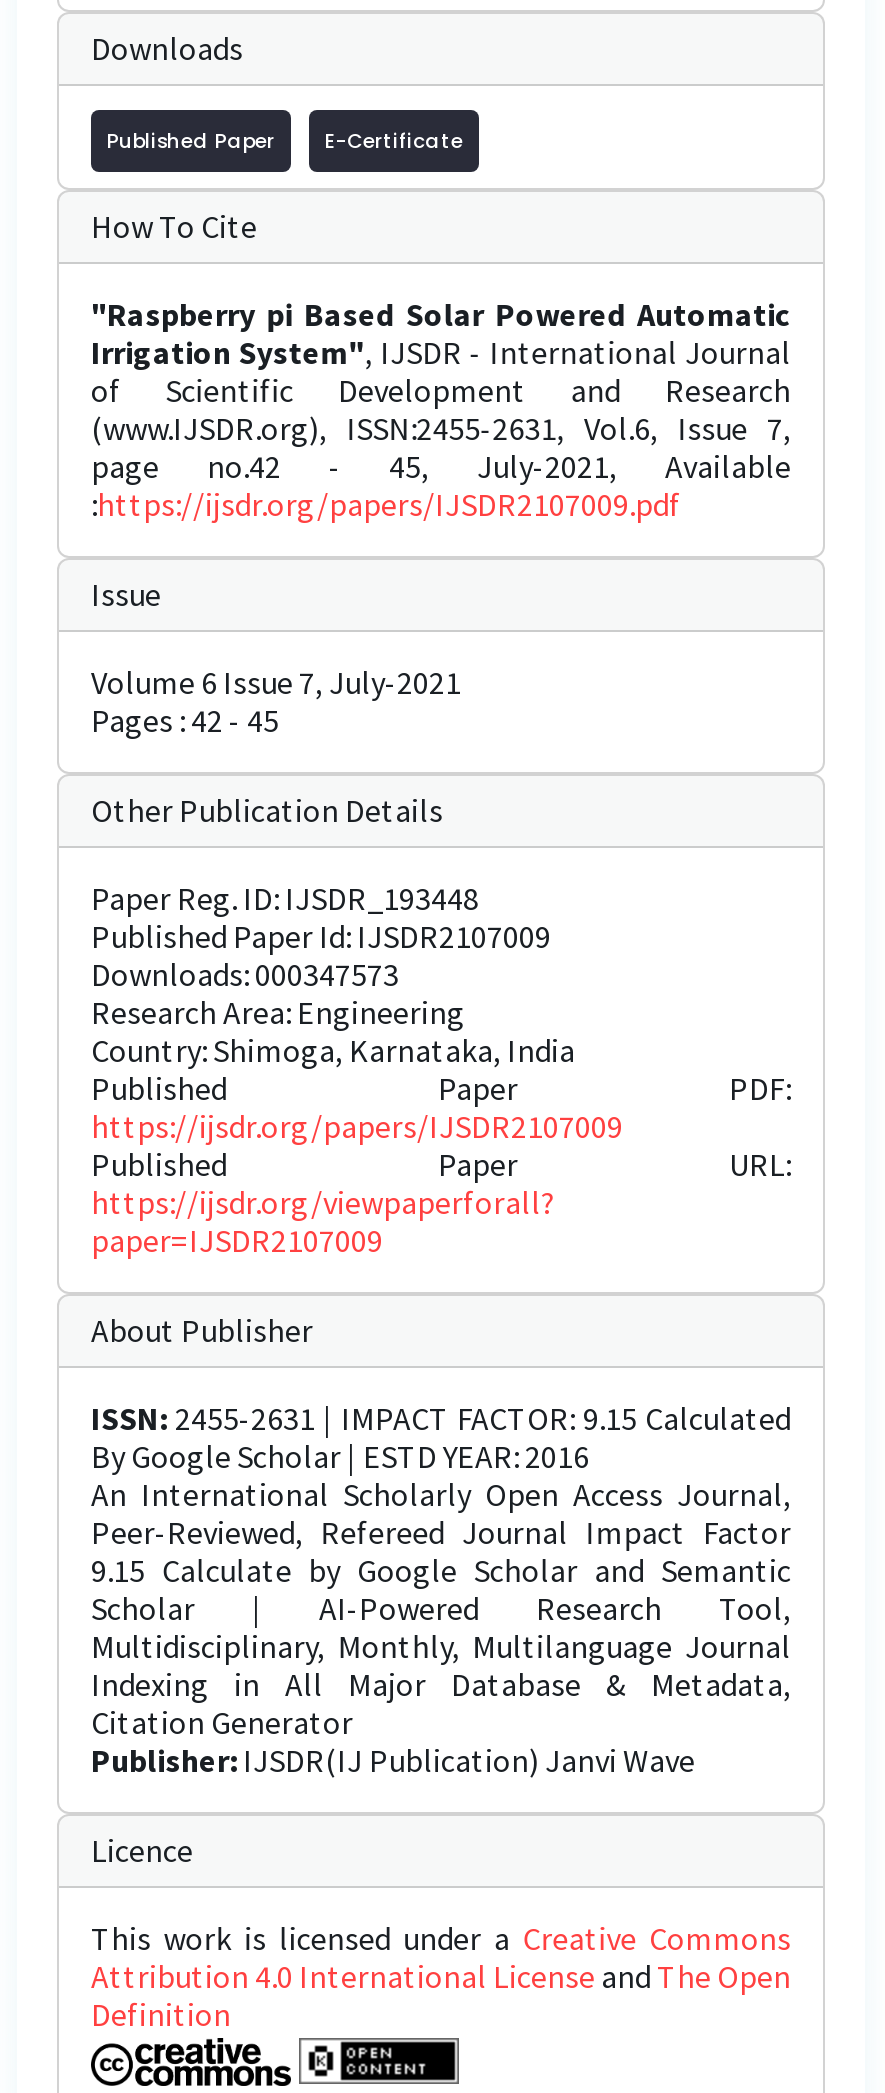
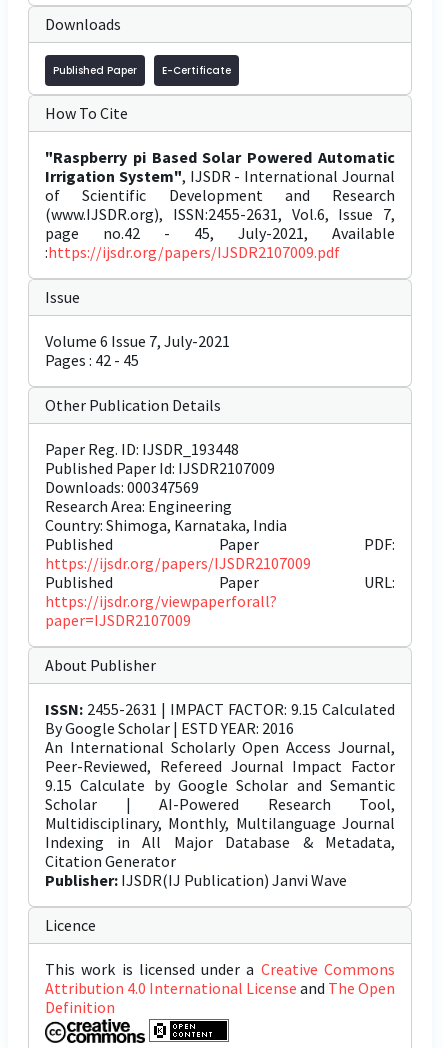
[91,954,399,994] Downloads: 000347573 -> [45,477,199,497] Downloads: 000347569

